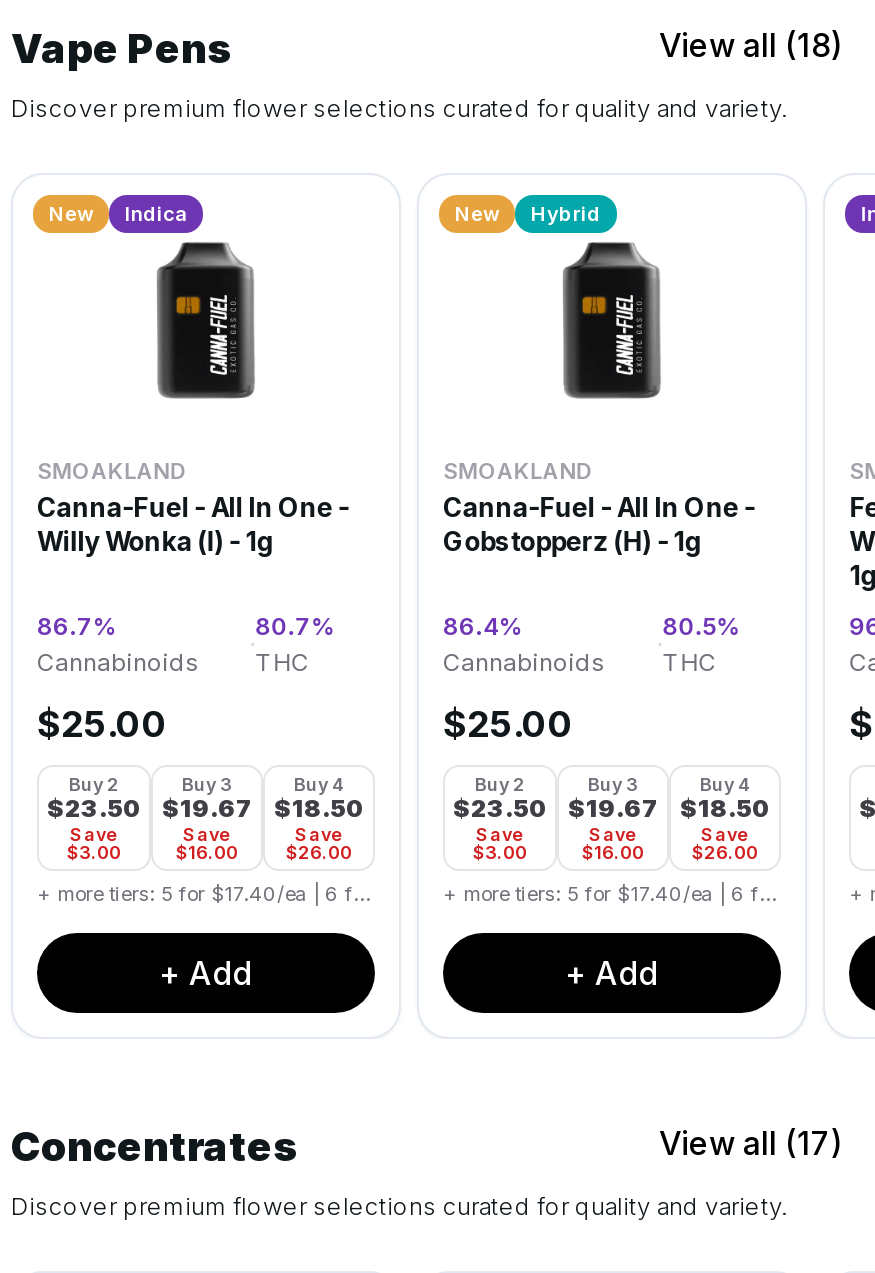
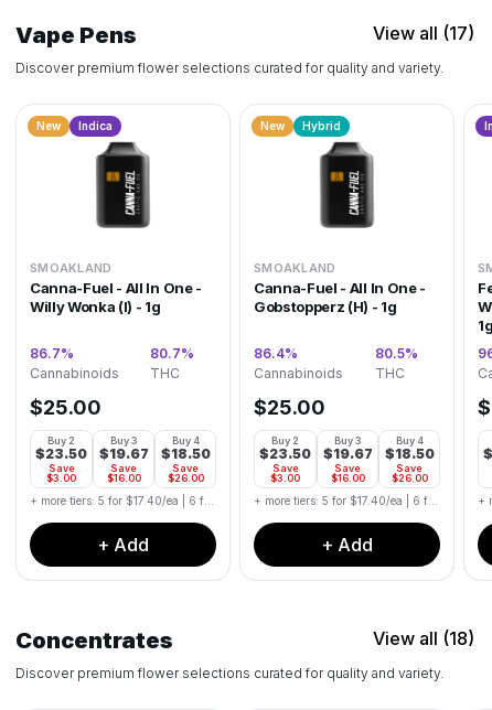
[659,25,843,65] View all (18) -> [373,22,474,44] View all (17)
[659,1123,843,1163] View all (17) -> [373,627,474,649] View all (18)

